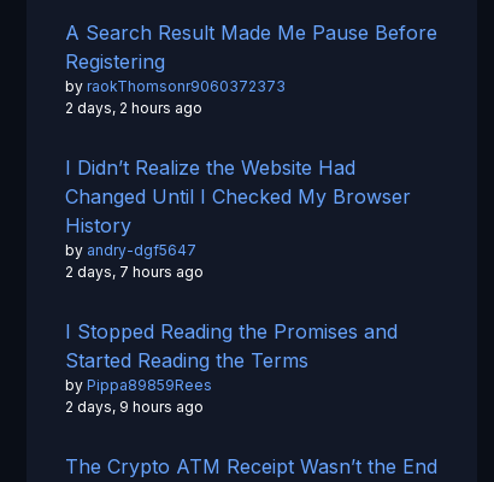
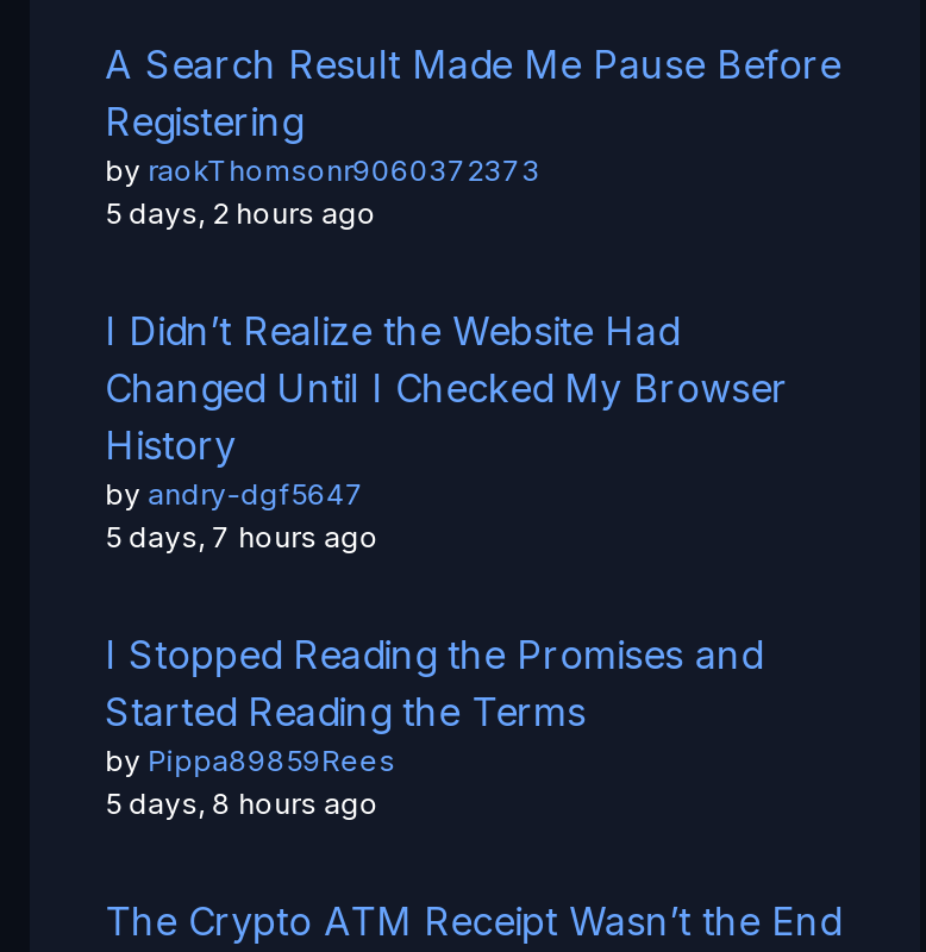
[65,99,202,117] 2 days, 2 hours ago -> [105,195,376,231] 5 days, 2 hours ago
[65,263,203,281] 2 days, 7 hours ago -> [105,519,379,555] 5 days, 7 hours ago
[65,398,203,416] 2 days, 9 hours ago -> [105,785,379,821] 5 days, 8 hours ago

